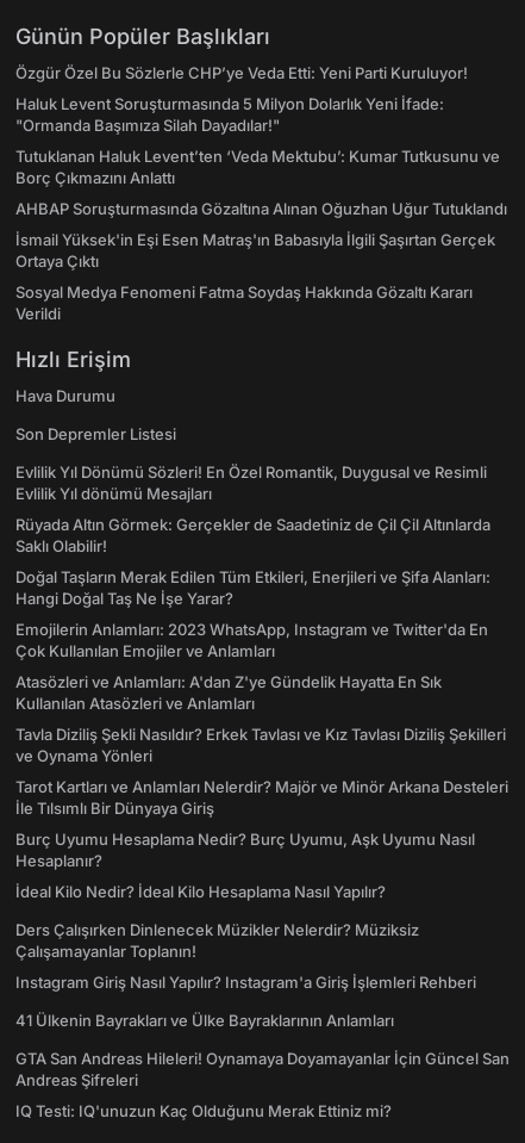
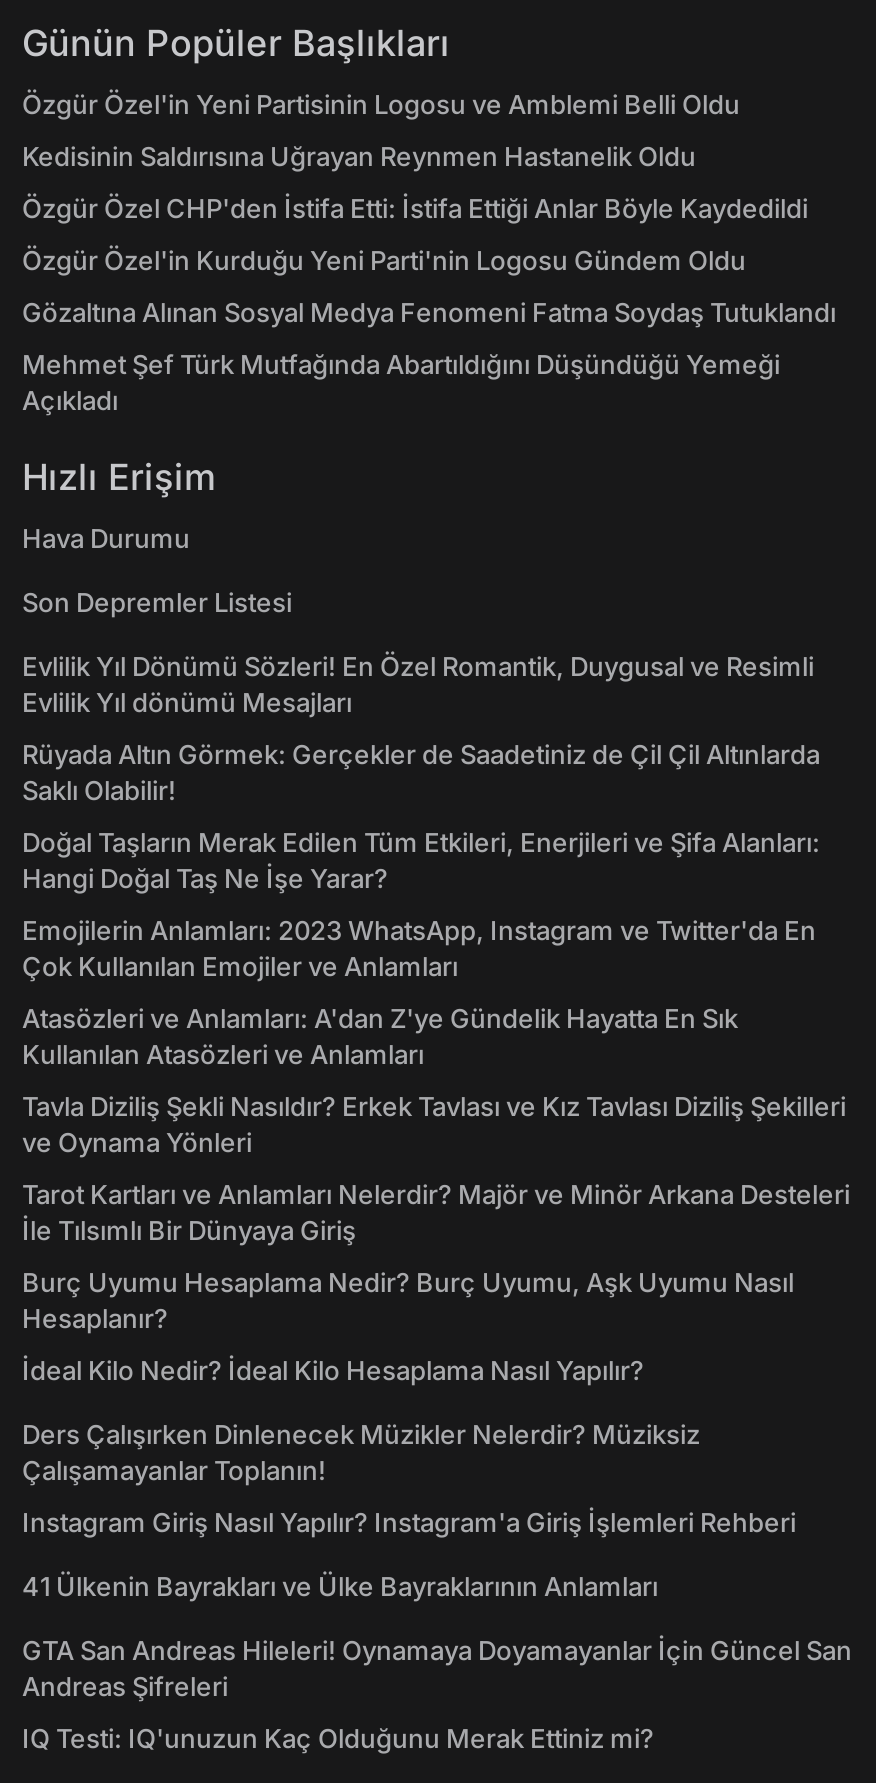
[15,63,468,82] Özgür Özel Bu Sözlerle CHP’ye Veda Etti: Yeni Parti Kuruluyor! -> [22,88,740,120] Özgür Özel'in Yeni Partisinin Logosu ve Amblemi Belli Oldu
[15,94,444,135] Haluk Levent Soruşturmasında 5 Milyon Dolarlık Yeni İfade: | "Ormanda Başımıza Silah Dayadılar!" -> [22,140,696,172] Kedisinin Saldırısına Uğrayan Reynmen Hastanelik Oldu
[15,147,500,187] Tutuklanan Haluk Levent’ten ‘Veda Mektubu’: Kumar Tutkusunu ve | Borç Çıkmazını Anlattı -> [22,192,808,224] Özgür Özel CHP'den İstifa Etti: İstifa Ettiği Anlar Böyle Kaydedildi
[15,199,507,218] AHBAP Soruşturmasında Gözaltına Alınan Oğuzhan Uğur Tutuklandı -> [22,244,746,276] Özgür Özel'in Kurduğu Yeni Parti'nin Logosu Gündem Oldu
[15,230,495,271] İsmail Yüksek'in Eşi Esen Matraş'ın Babasıyla İlgili Şaşırtan Gerçek | Ortaya Çıktı -> [22,296,836,328] Gözaltına Alınan Sosyal Medya Fenomeni Fatma Soydaş Tutuklandı
[15,282,473,323] Sosyal Medya Fenomeni Fatma Soydaş Hakkında Gözaltı Kararı | Verildi -> [22,348,780,416] Mehmet Şef Türk Mutfağında Abartıldığını Düşündüğü Yemeği | Açıkladı

